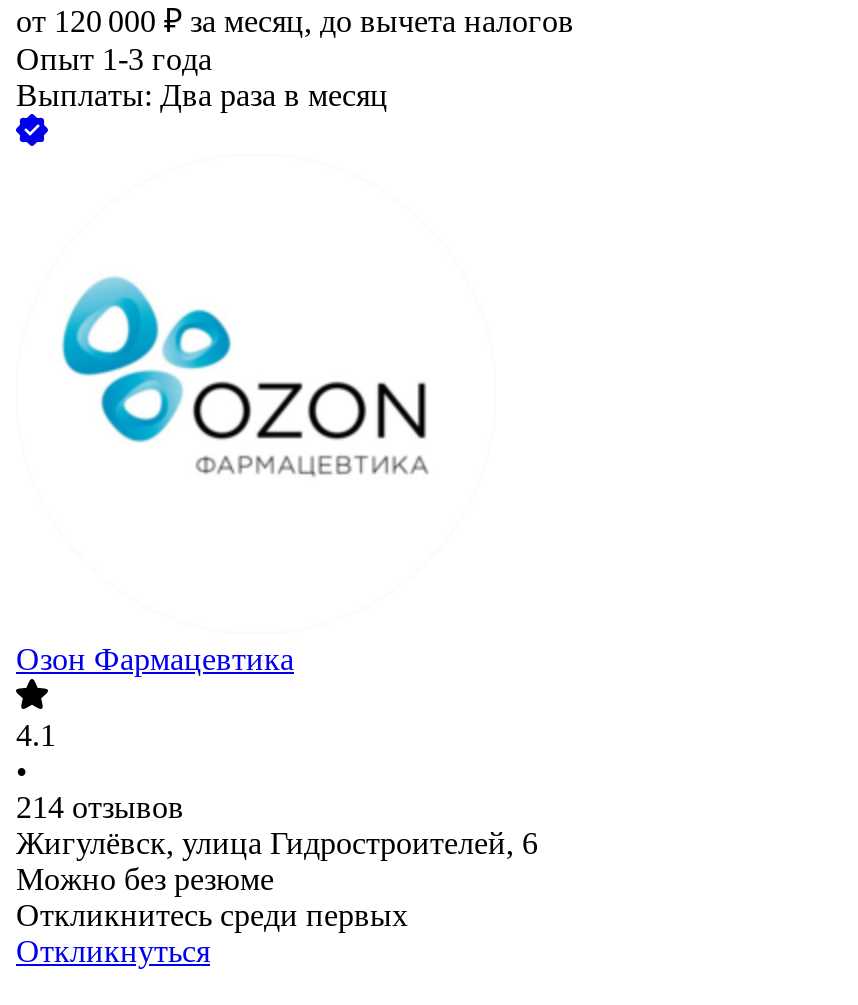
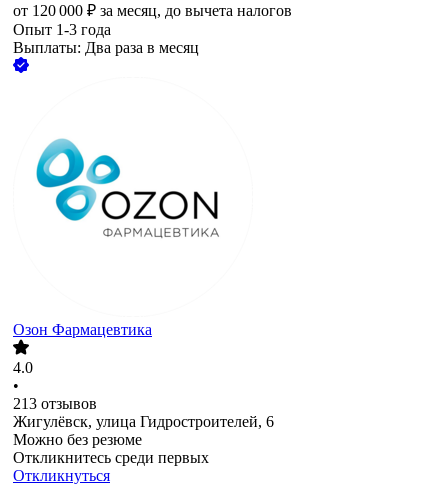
[16,719,56,753] 4.1 -> [13,359,33,376] 4.0
[16,791,184,825] 214 отзывов -> [13,395,97,412] 213 отзывов

